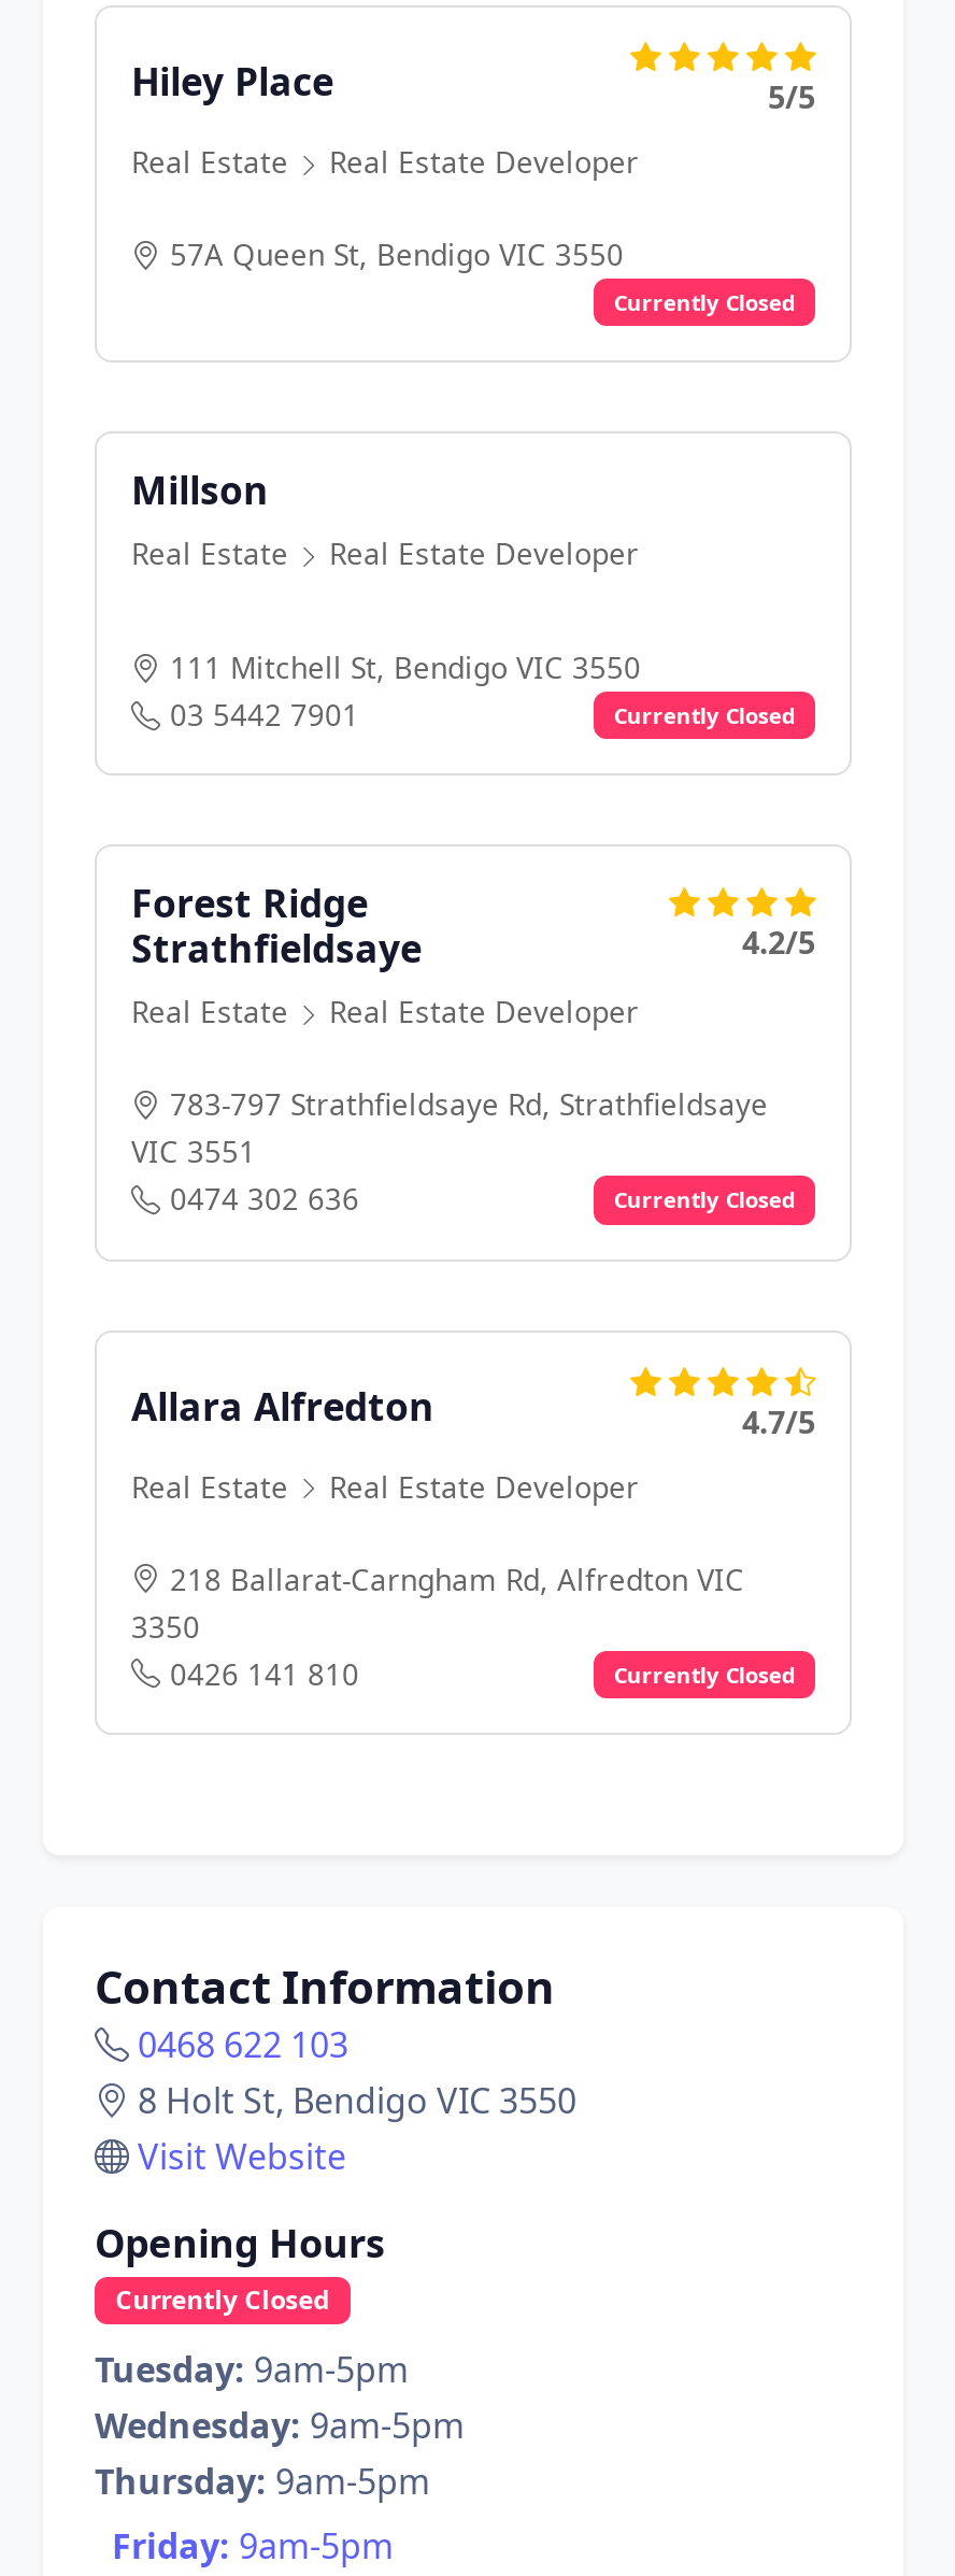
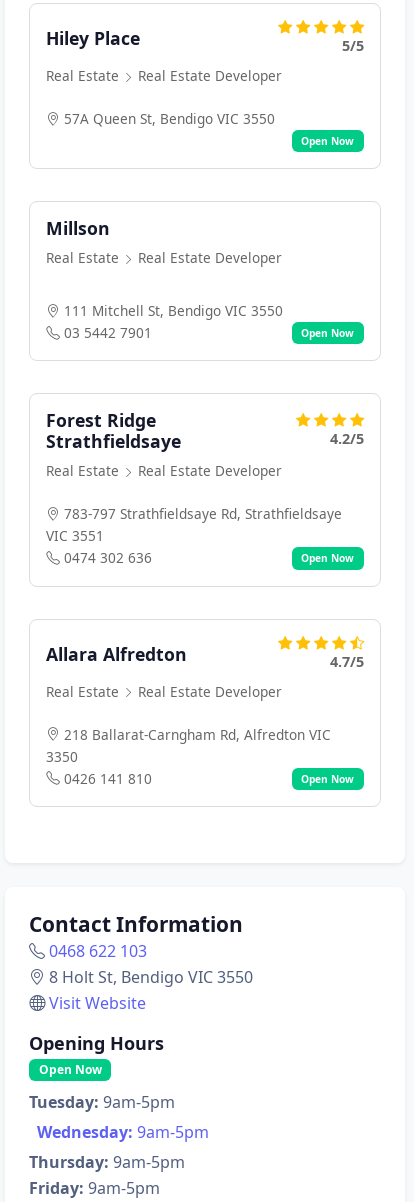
[614,288,795,318] Currently Closed -> [301,134,354,148] Open Now
[614,701,795,731] Currently Closed -> [301,326,354,340] Open Now
[614,1185,795,1215] Currently Closed -> [301,551,354,565] Open Now
[614,1659,795,1689] Currently Closed -> [301,772,354,786] Open Now
[115,2281,330,2318] Currently Closed -> [39,1061,102,1078] Open Now

